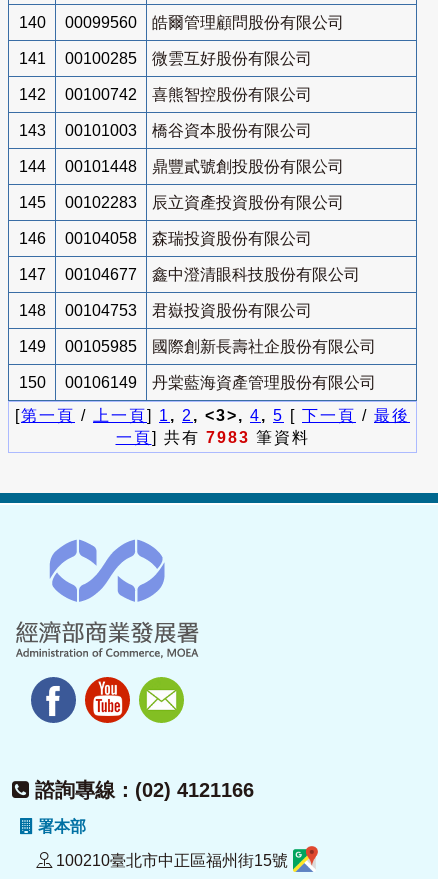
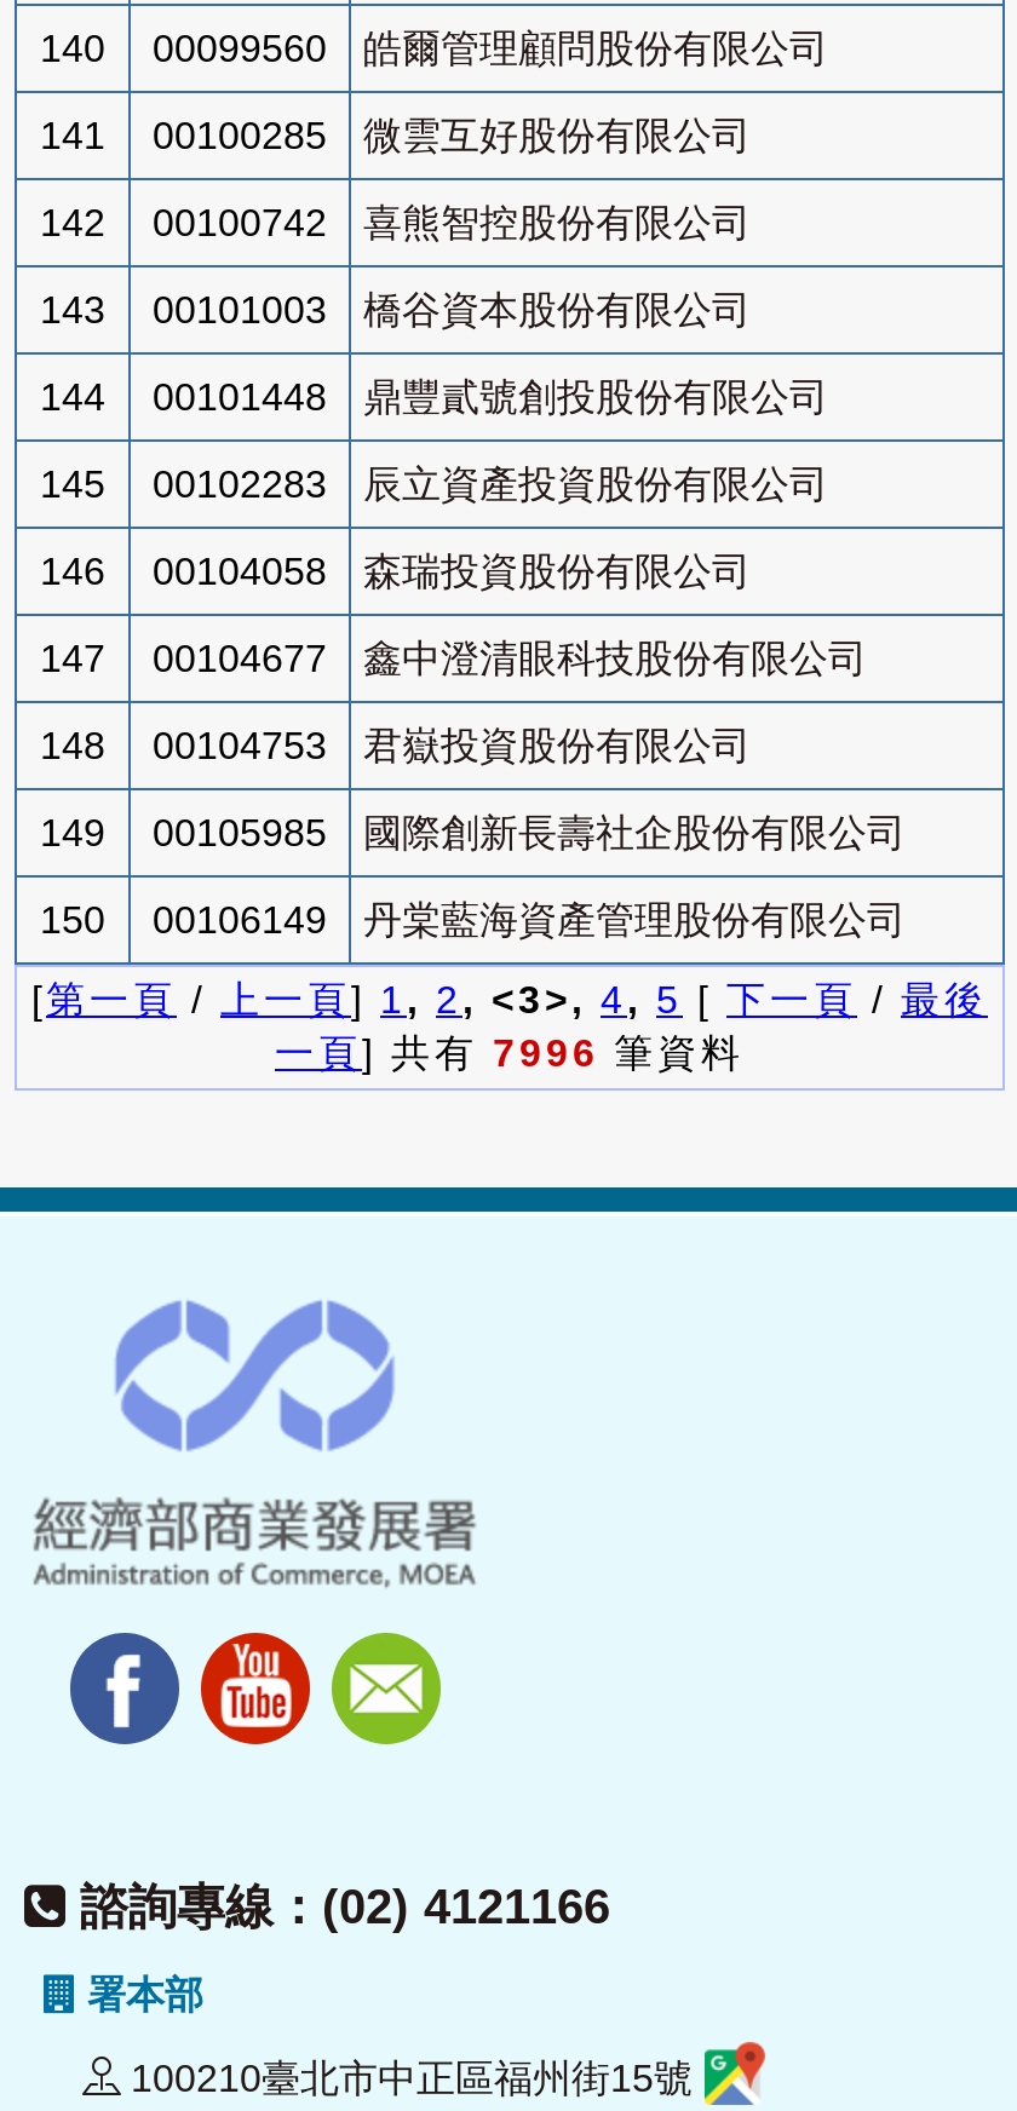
[115,429,309,446] 一頁] 共有7983筆資料 -> [275,1032,745,1073] 一頁] 共有7996筆資料

